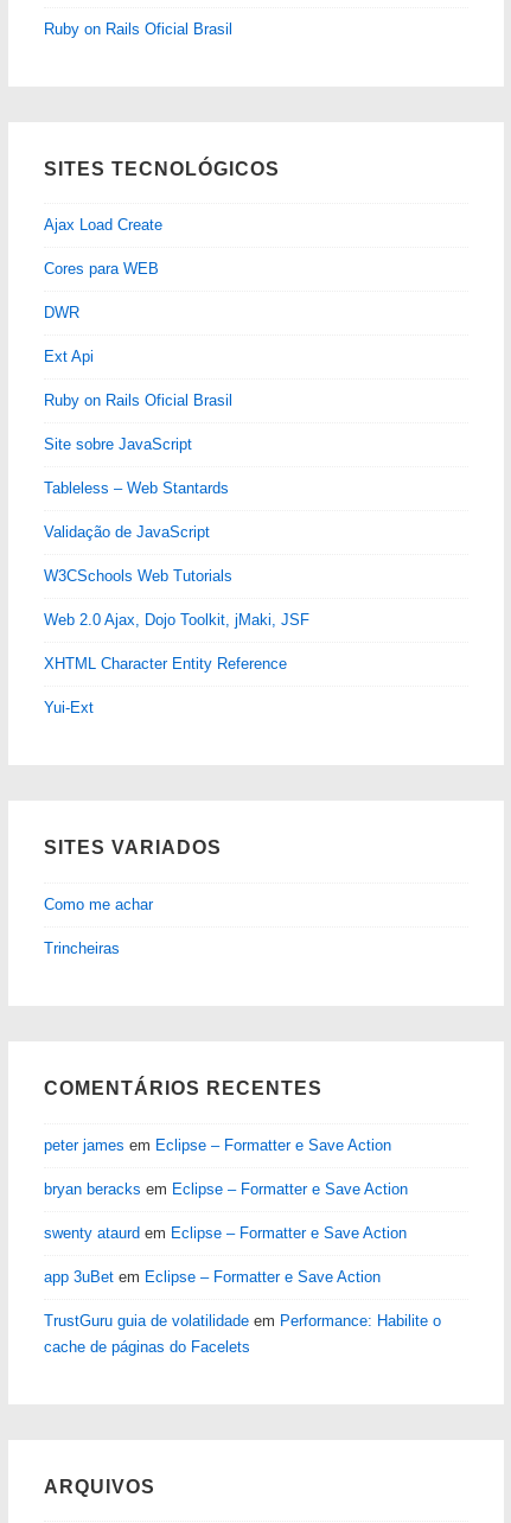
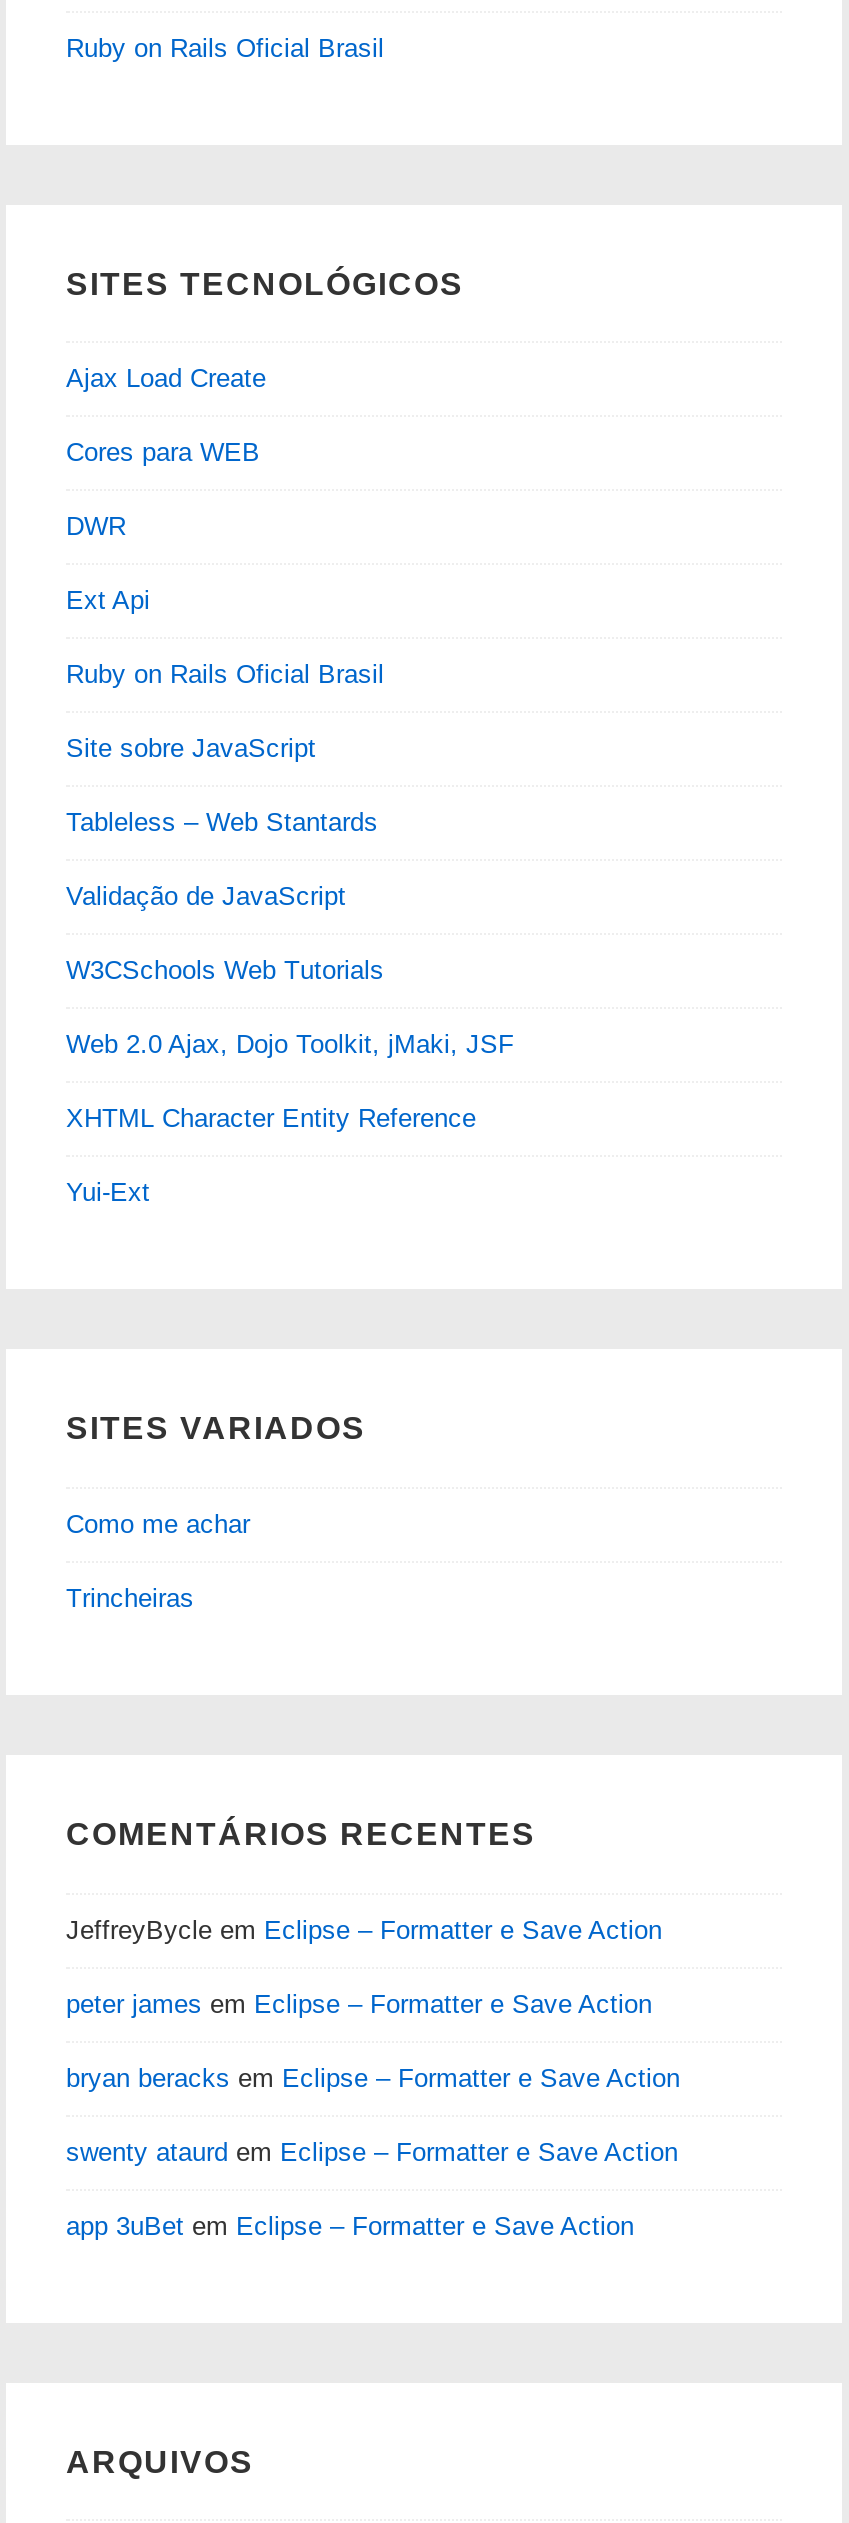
none -> [66,1914,662,1944] JeffreyBycle em Eclipse – Formatter e Save Action
moved [44,1136,408,1285] -> [66,1988,680,2240]: peter james em Eclipse – Formatter e Save Action | bryan beracks em Eclipse – Formatter e Save Action | swenty ataurd em Eclipse – Formatter e Save Action | app 3uBet em Eclipse – Formatter e Save Action
[44,1311,441,1355] TrustGuru guia de volatilidade em Performance: Habilite o | cache de páginas do Facelets -> none

